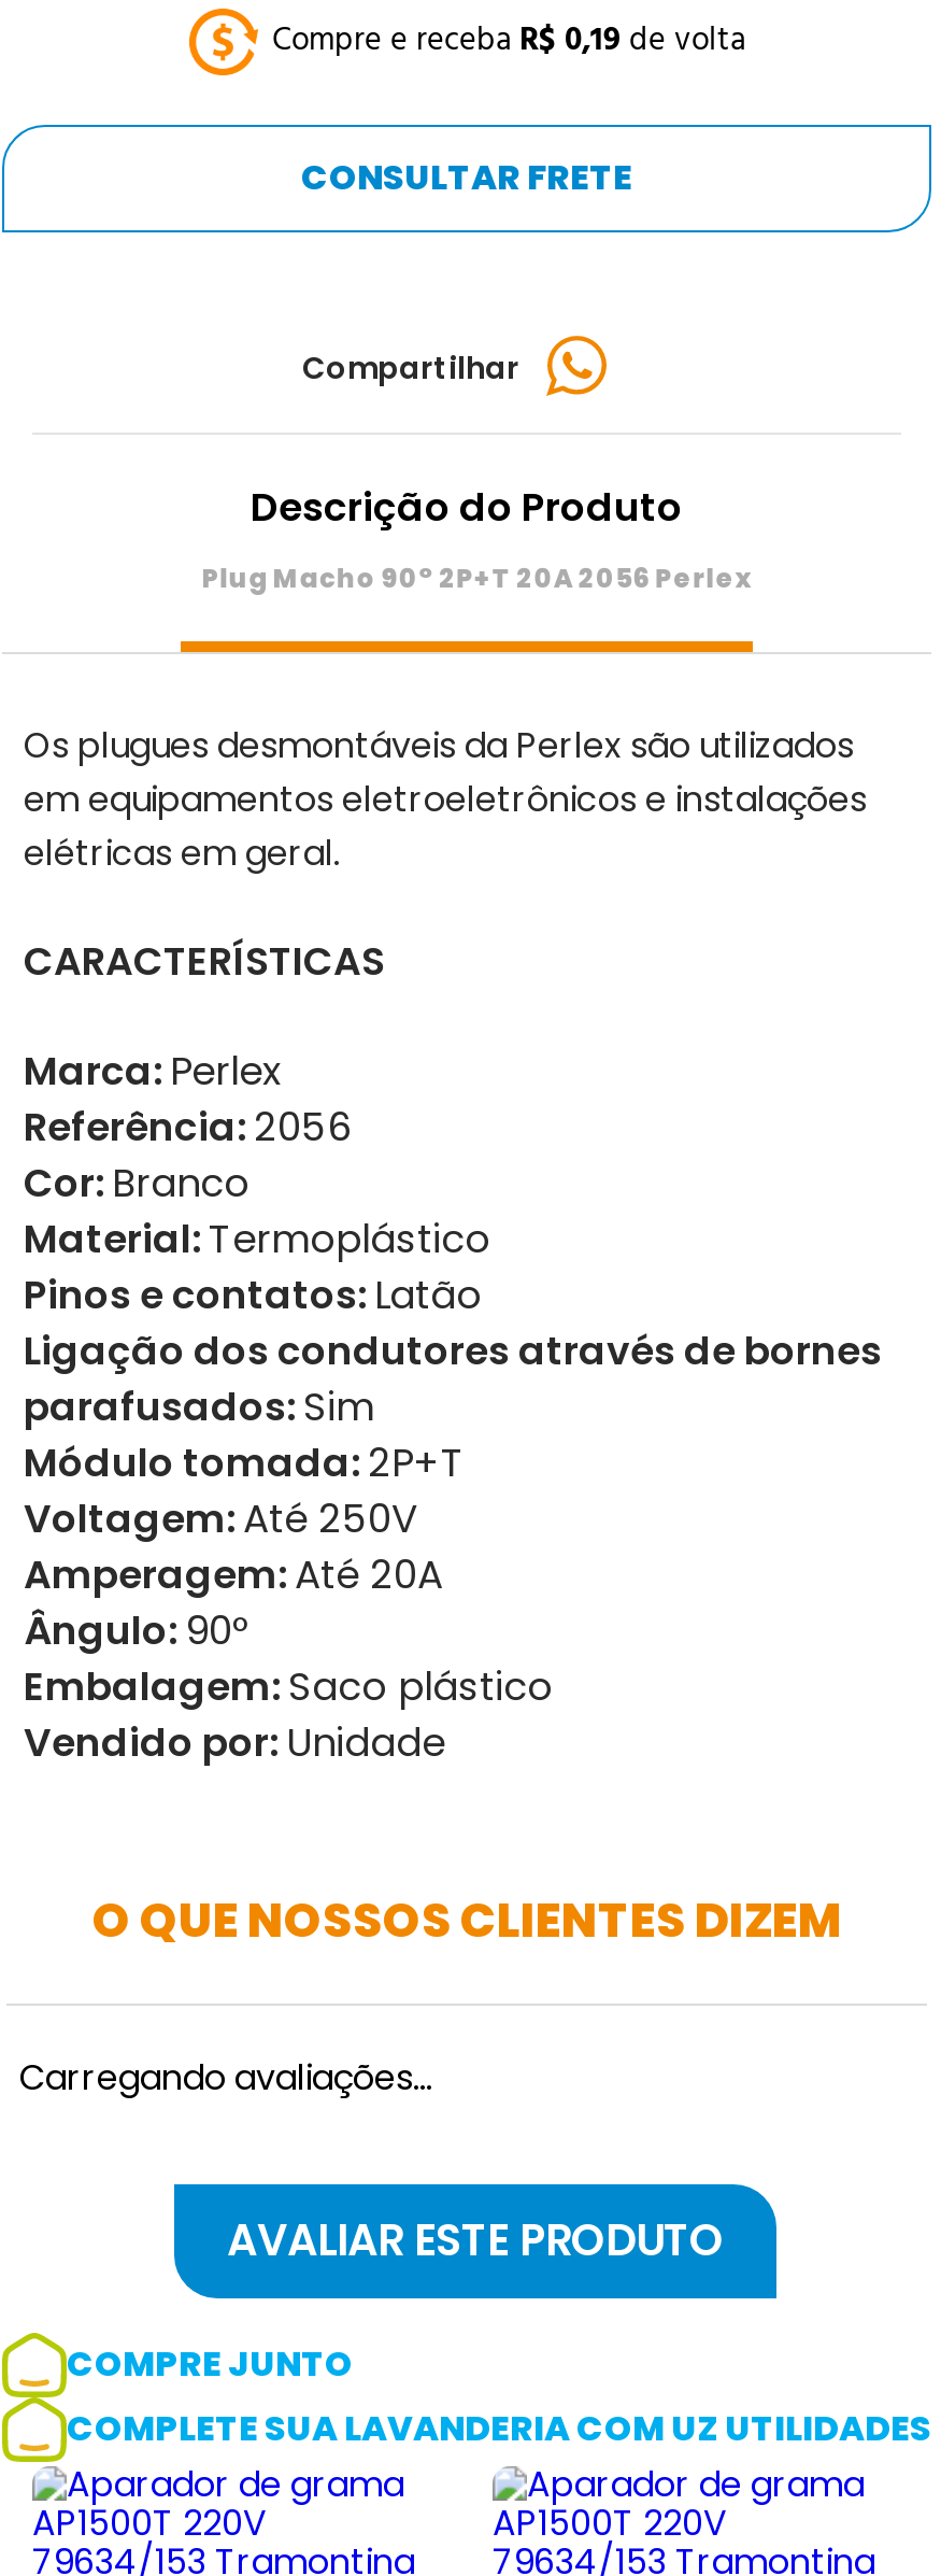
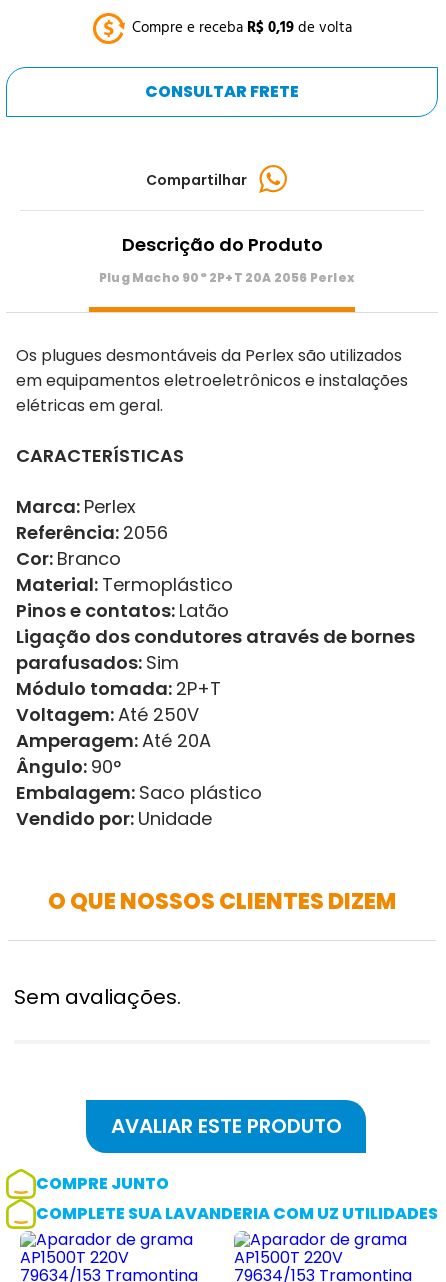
[19,2053,432,2103] Carregando avaliações… -> [14,983,181,1011] Sem avaliações.

